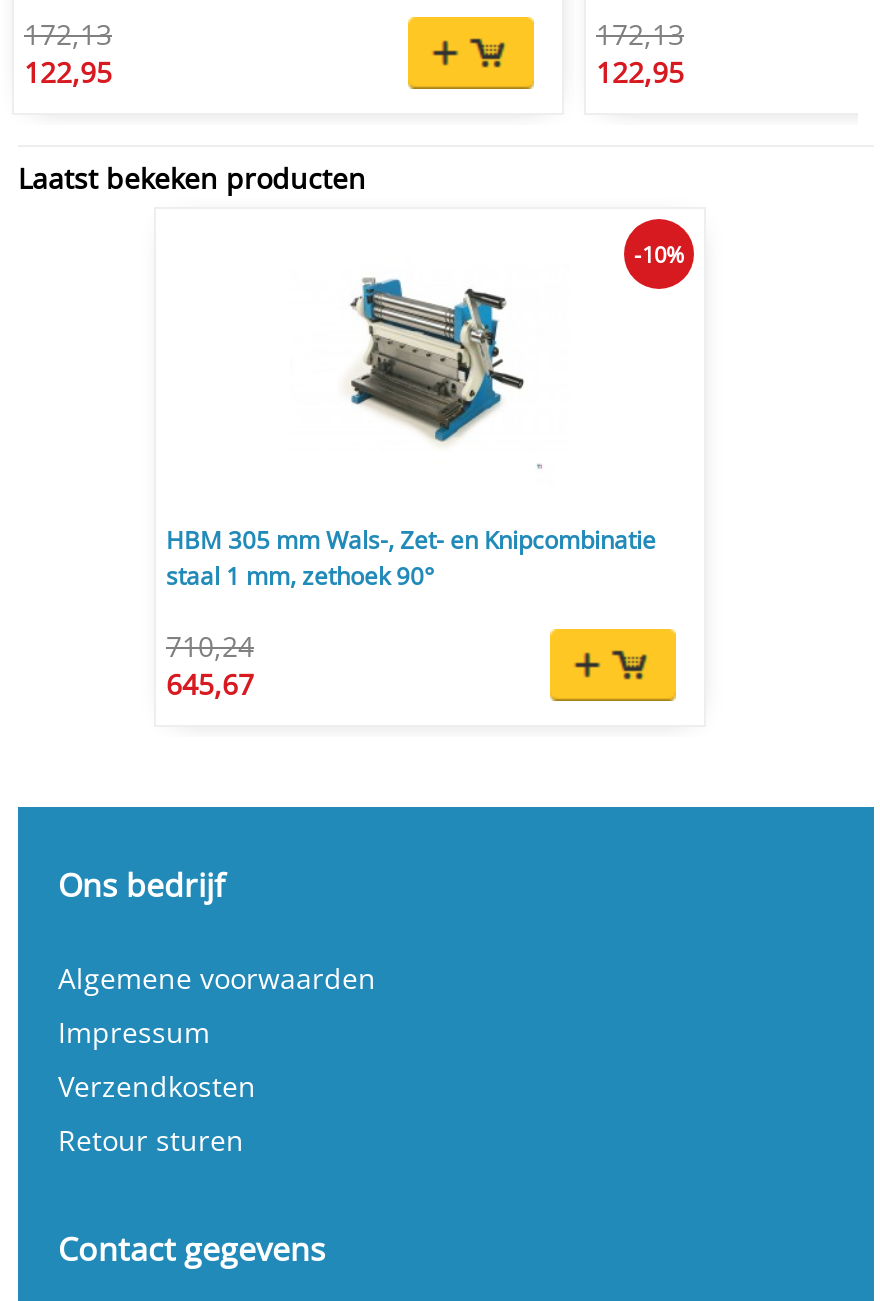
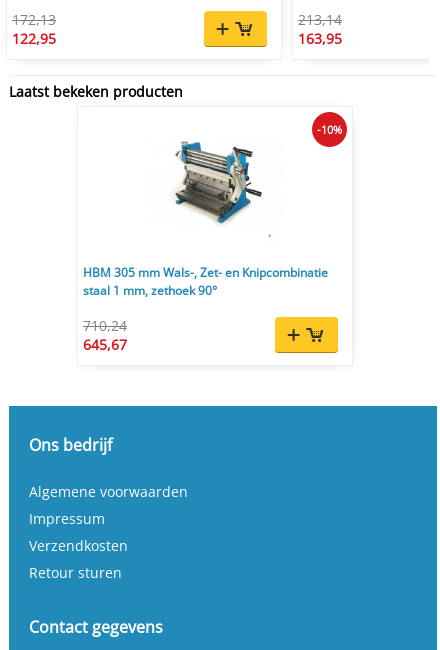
[596,14,684,90] 172,13 | 122,95 -> [298,10,342,48] 213,14 | 163,95

